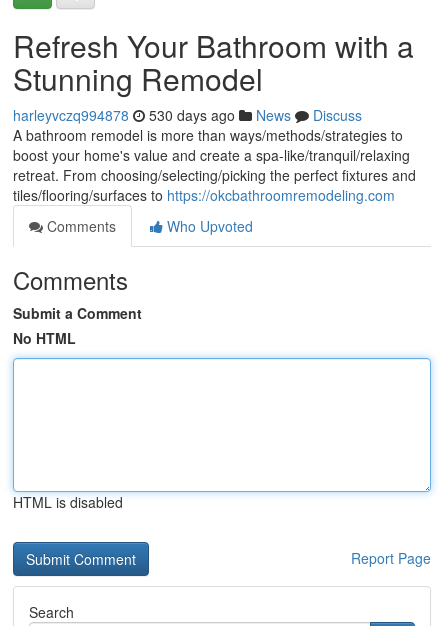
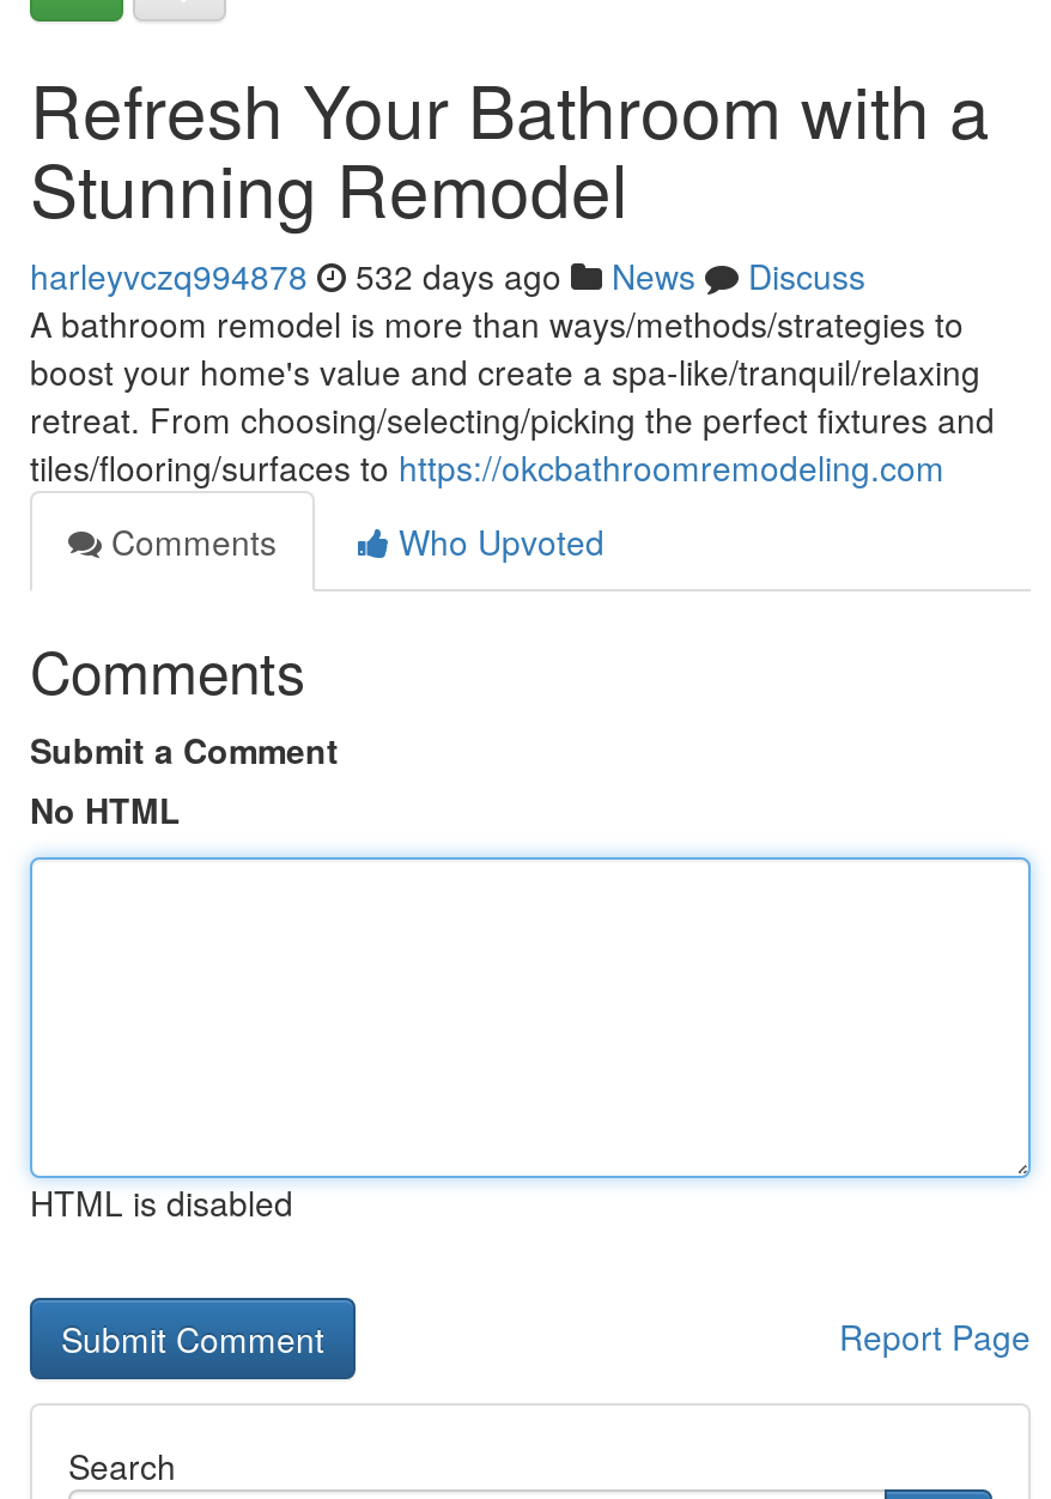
[13,105,362,125] harleyvczq994878 530 days ago News Discuss -> [30,251,865,299] harleyvczq994878 532 days ago News Discuss

